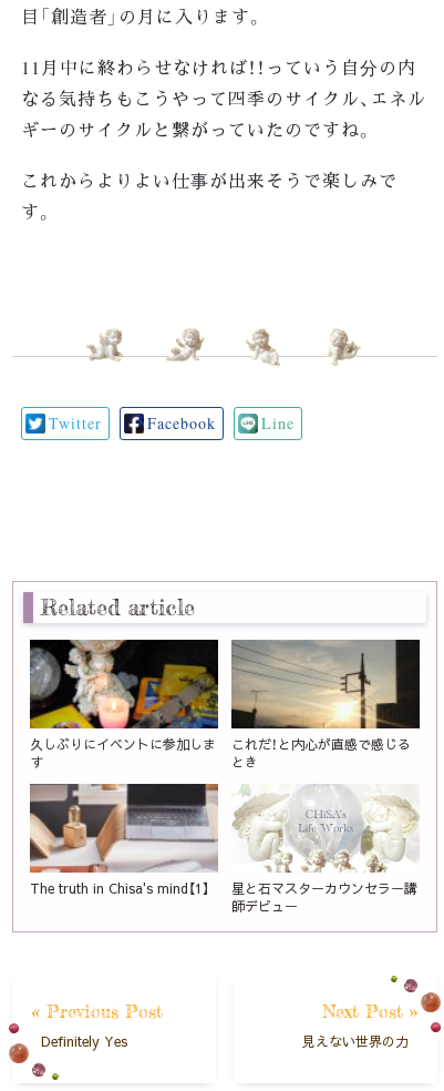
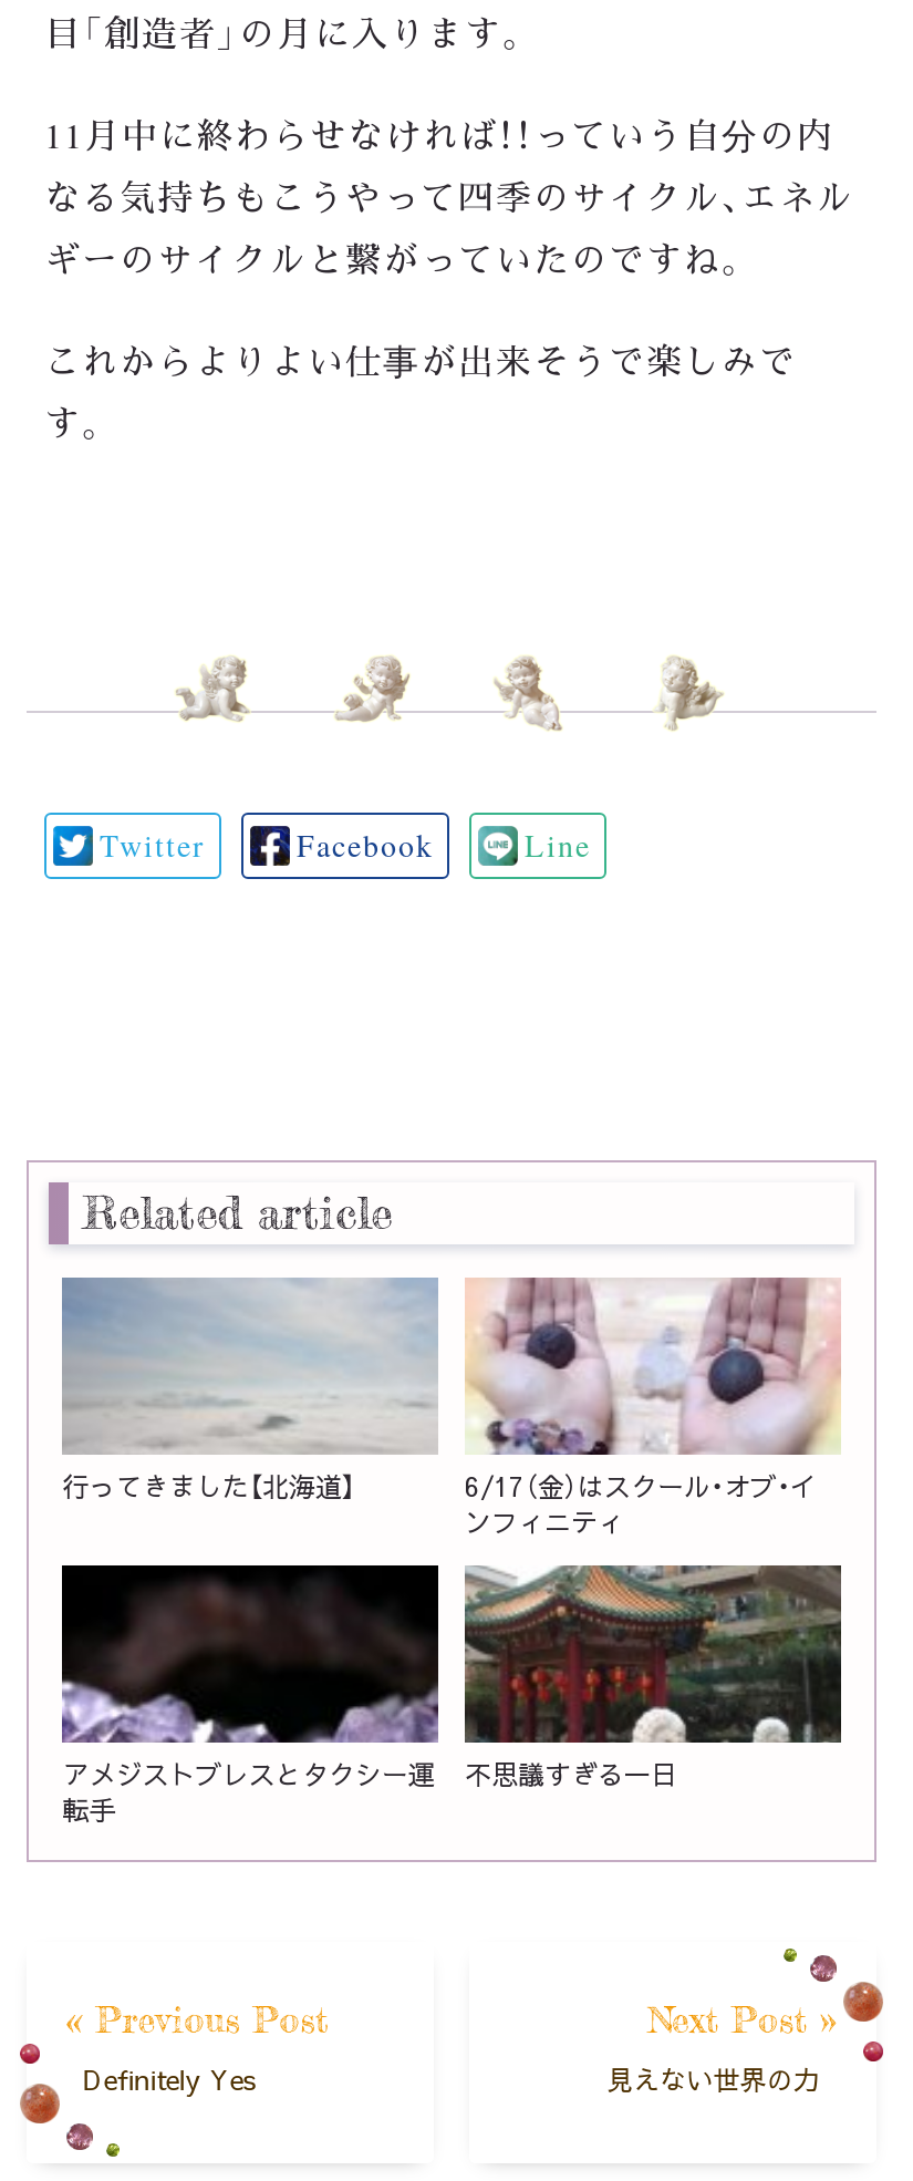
[30,639,219,770] [image] | 久しぶりにイベントに参加しま | す -> [62,1278,817,1538] [image] | 行ってきました【北海道】 | 6/17（金）はスクール・オブ・イ | ンフィニティ
[230,639,421,726] [image] -> [465,1278,841,1450] [image]
[231,735,411,770] これだ！と内心が直感で感じる | とき -> [63,1755,434,1826] アメジストブレスとタクシー運 | 転手
[29,783,417,914] [image] | The truth in Chisa's mind【1】 | 星と石マスターカウンセラー講 | 師デビュー -> [60,1563,677,1791] [image] | 不思議すぎる一日
[231,784,420,870] [image] -> [463,1563,843,1738] [image]

